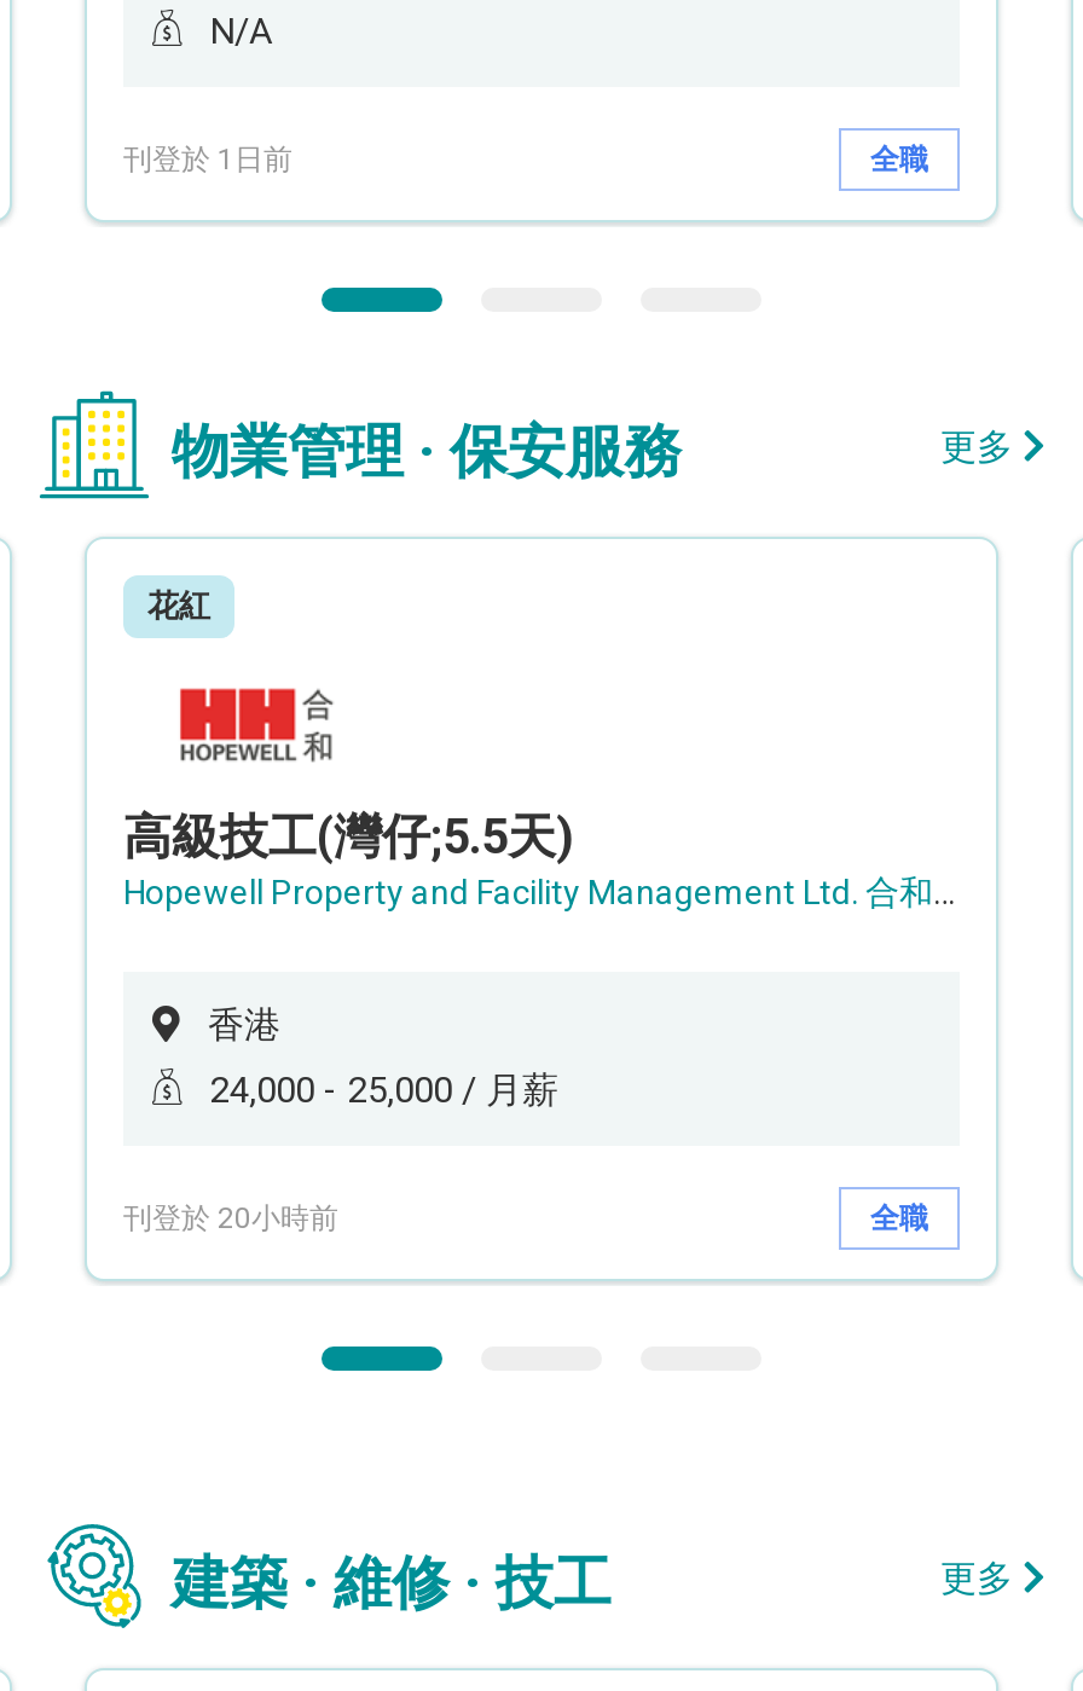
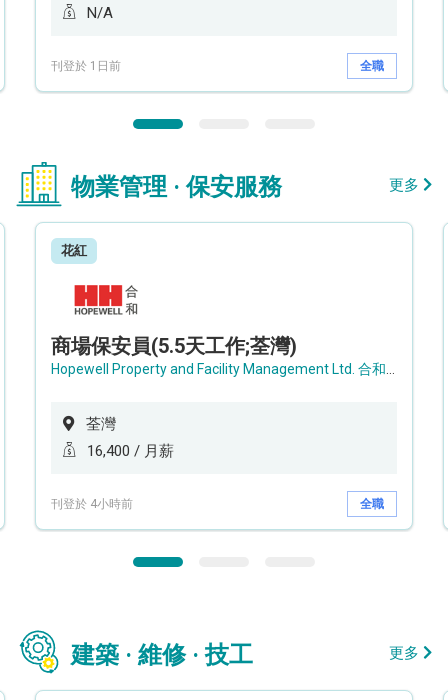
[123,807,573,865] 高級技工(灣仔;5.5天) -> [51,334,297,358] 商場保安員(5.5天工作;荃灣)
[208,1004,280,1047] 香港 -> [86,415,116,433] 荃灣
[210,1069,558,1113] 24,000 - 25,000 / 月薪 -> [87,442,174,460] 16,400 / 月薪
[123,1200,338,1234] 刊登於 20小時前 -> [51,496,133,510] 刊登於 4小時前

